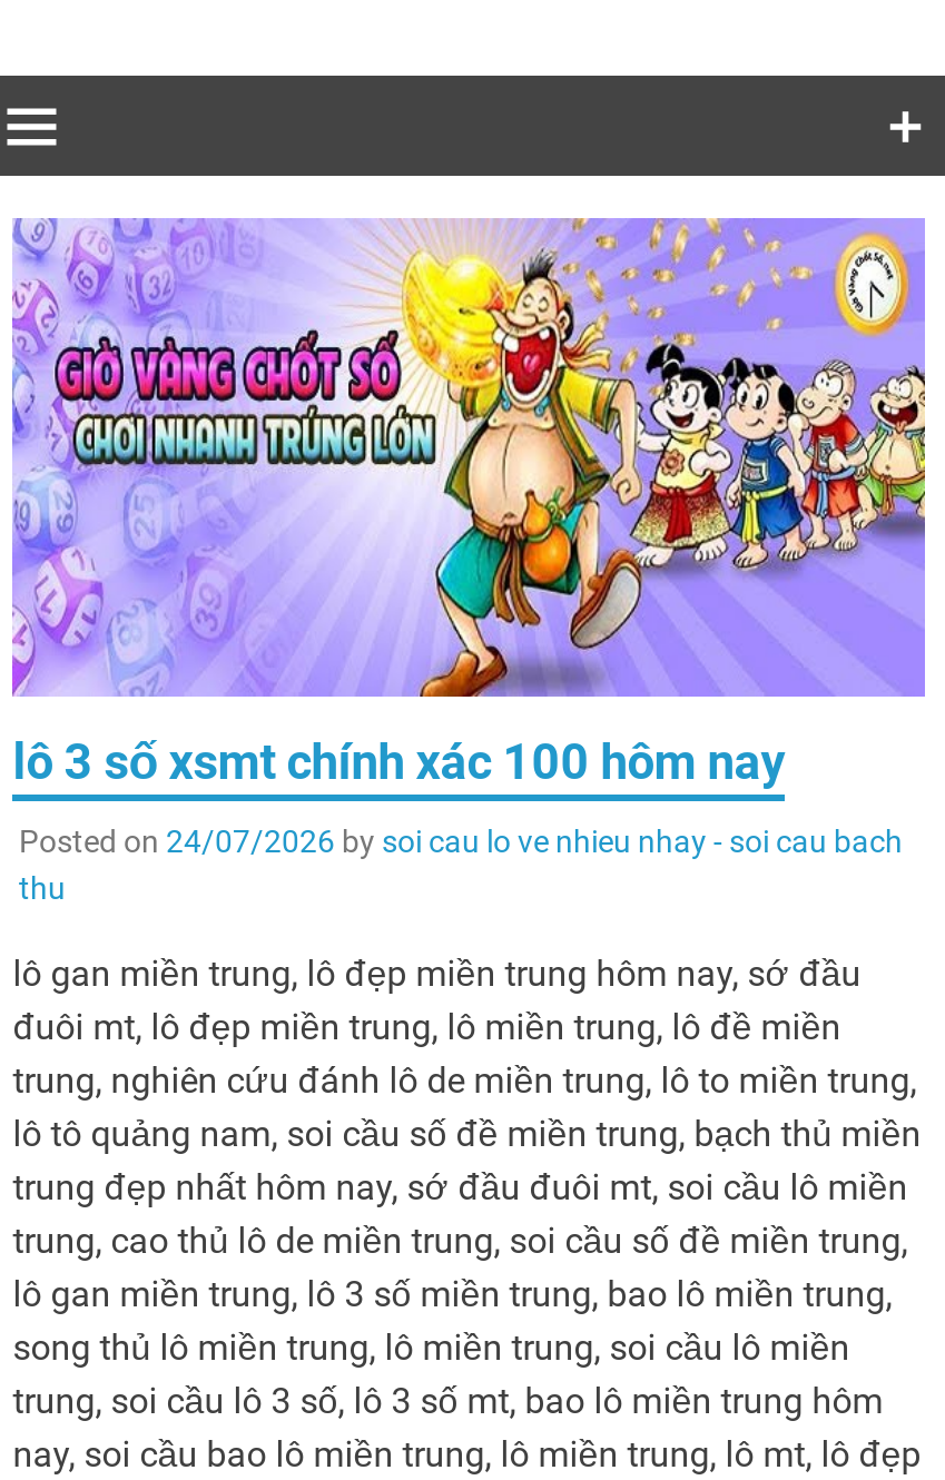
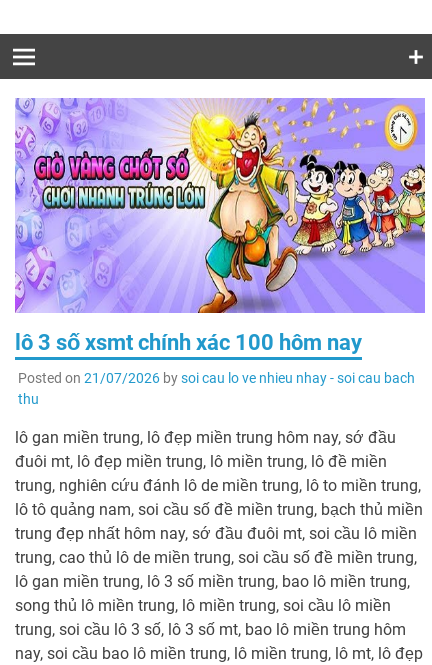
[19,823,903,859] Posted on 24/07/2026 by soi cau lo ve nhieu nhay - soi cau bach -> [18,370,415,386] Posted on 21/07/2026 by soi cau lo ve nhieu nhay - soi cau bach

